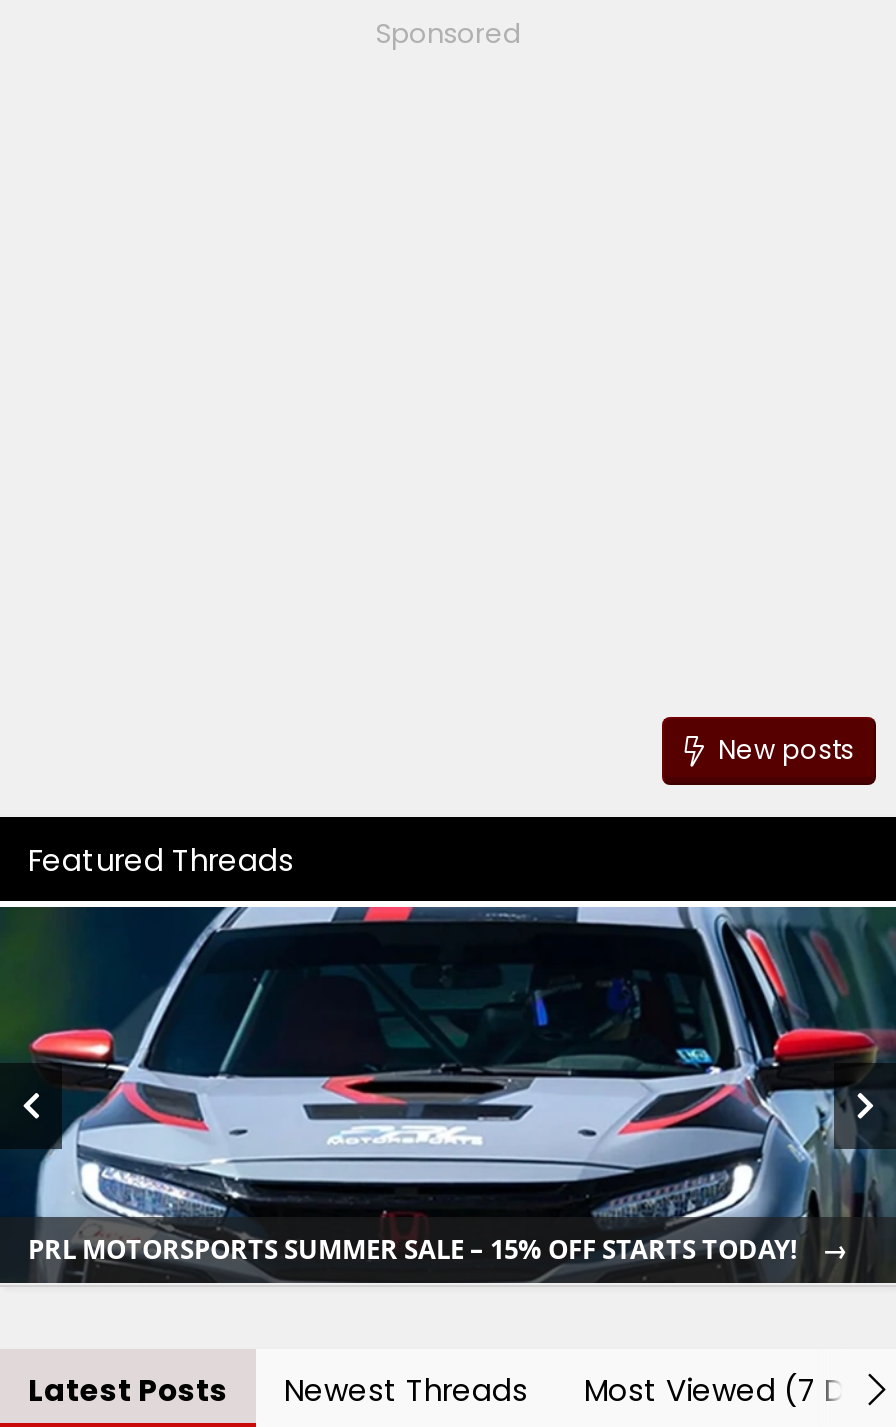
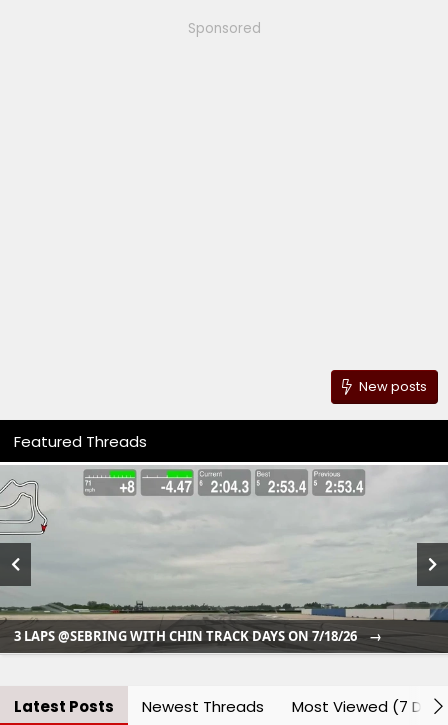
[6,905,890,1277] [image] | PRL MOTORSPORTS SUMMER SALE – 15% OFF STARTS TODAY! -> [3,465,445,650] [image] | 3 LAPS @SEBRING WITH CHIN TRACK DAYS ON 7/18/26

